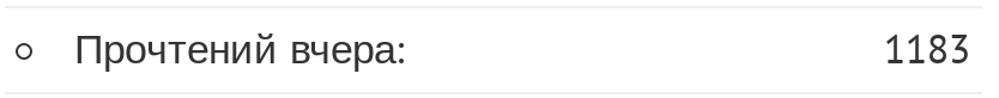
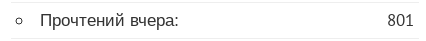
[884,24,970,76] 1183 -> [387,9,414,31] 801

